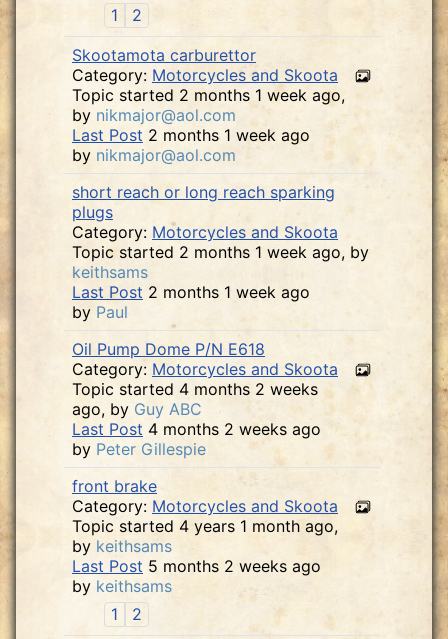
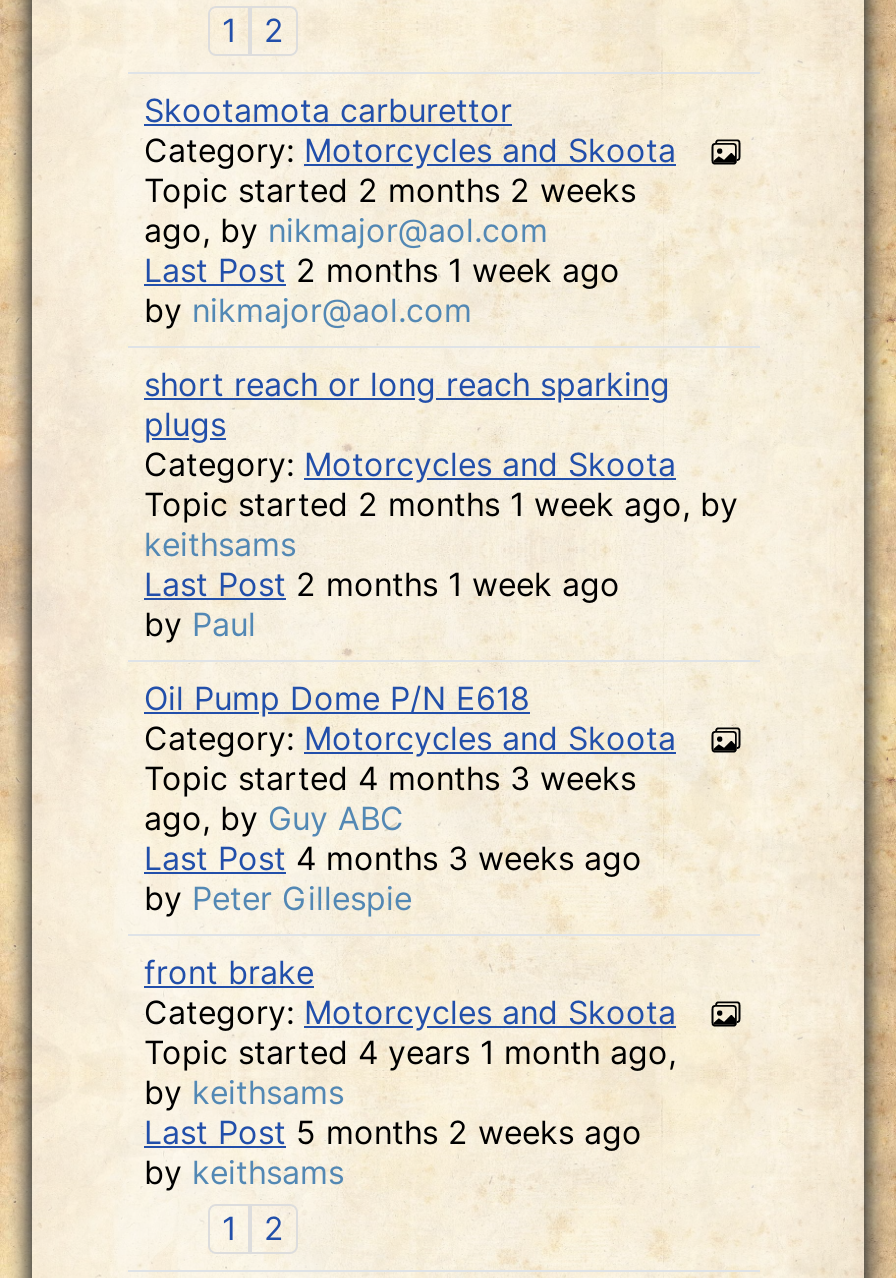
[72,85,345,125] Topic started 2 months 1 week ago, | by nikmajor@aol.com -> [144,170,636,250] Topic started 2 months 2 weeks | ago, by nikmajor@aol.com
[72,379,318,399] Topic started 4 months 2 weeks -> [144,758,636,798] Topic started 4 months 3 weeks
[72,419,321,439] Last Post 4 months 2 weeks ago -> [144,838,642,878] Last Post 4 months 3 weeks ago

